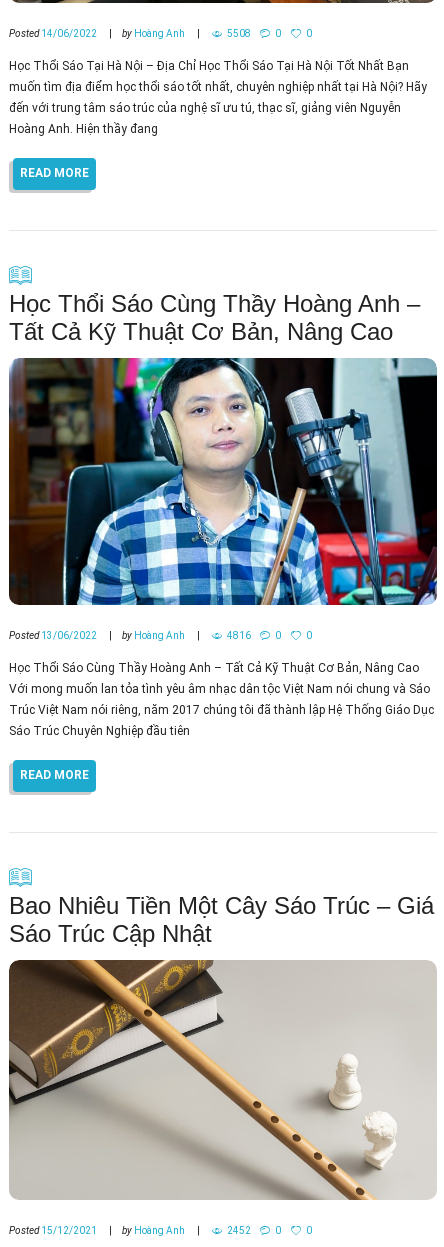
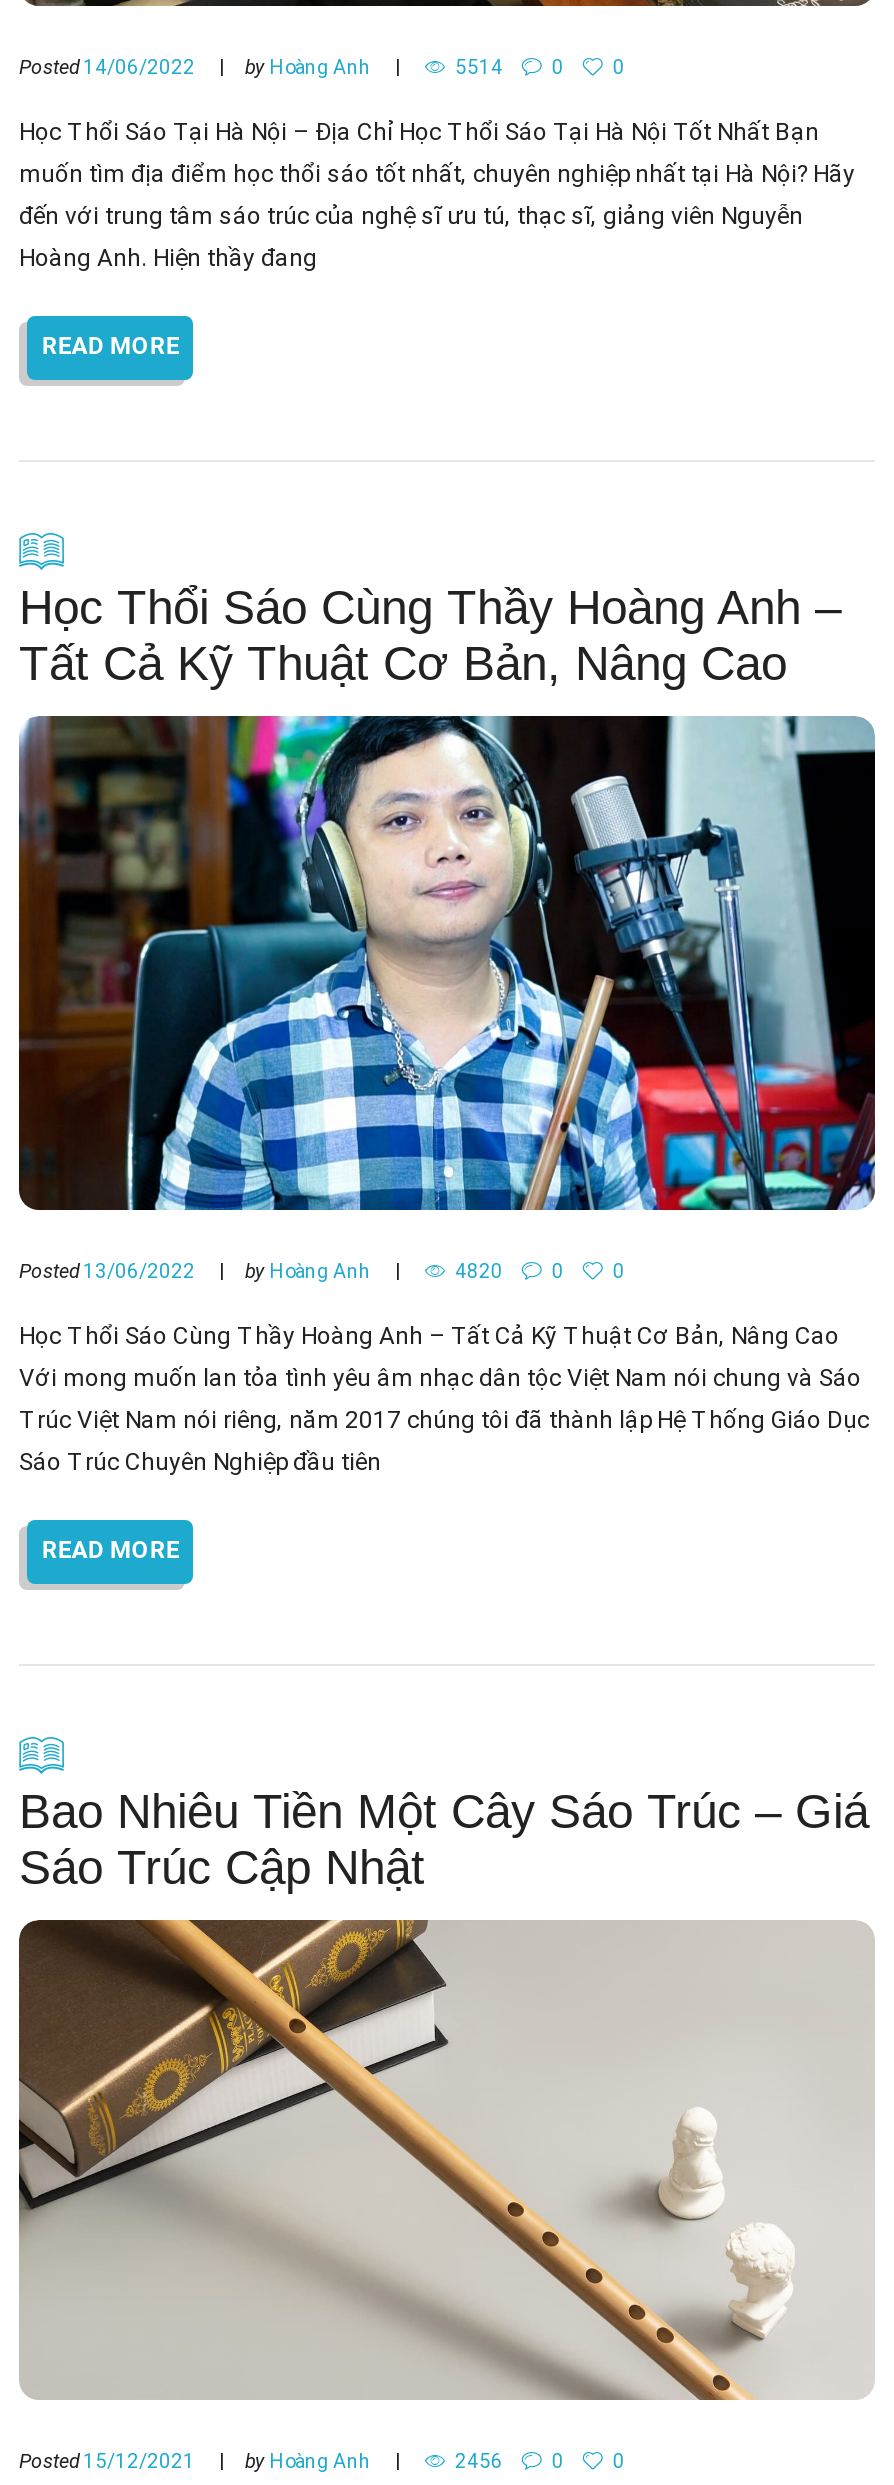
[227,28,251,39] 5508 -> [455,56,503,78] 5514
[227,630,251,641] 4816 -> [455,1260,503,1282] 4820
[227,1225,251,1236] 2452 -> [455,2451,503,2473] 2456

